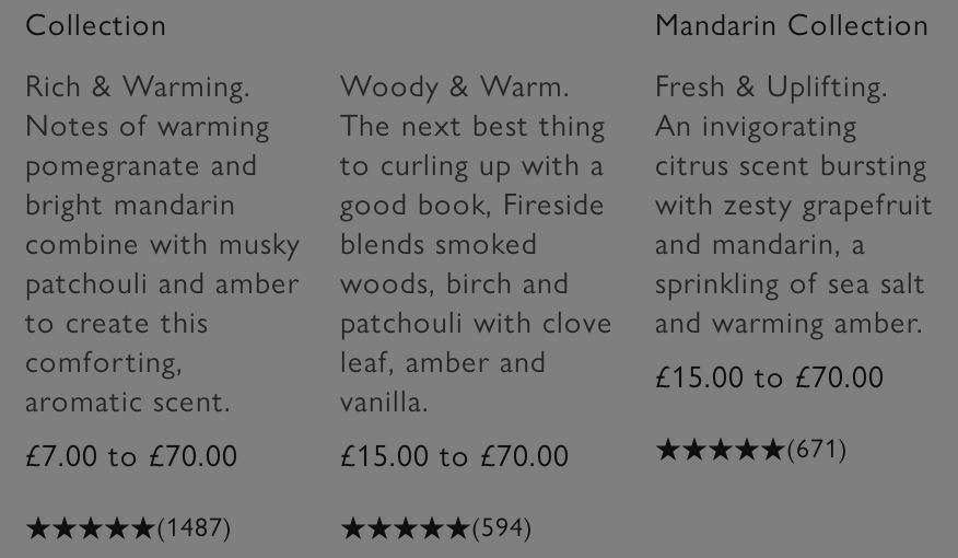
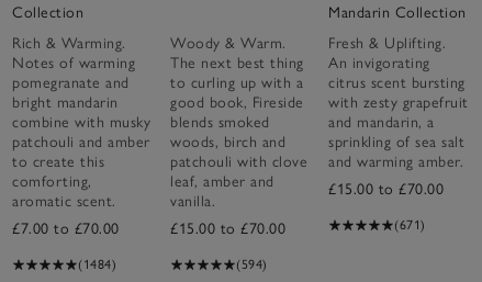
[156,511,233,542] (1487) -> [78,256,116,272] (1484)

